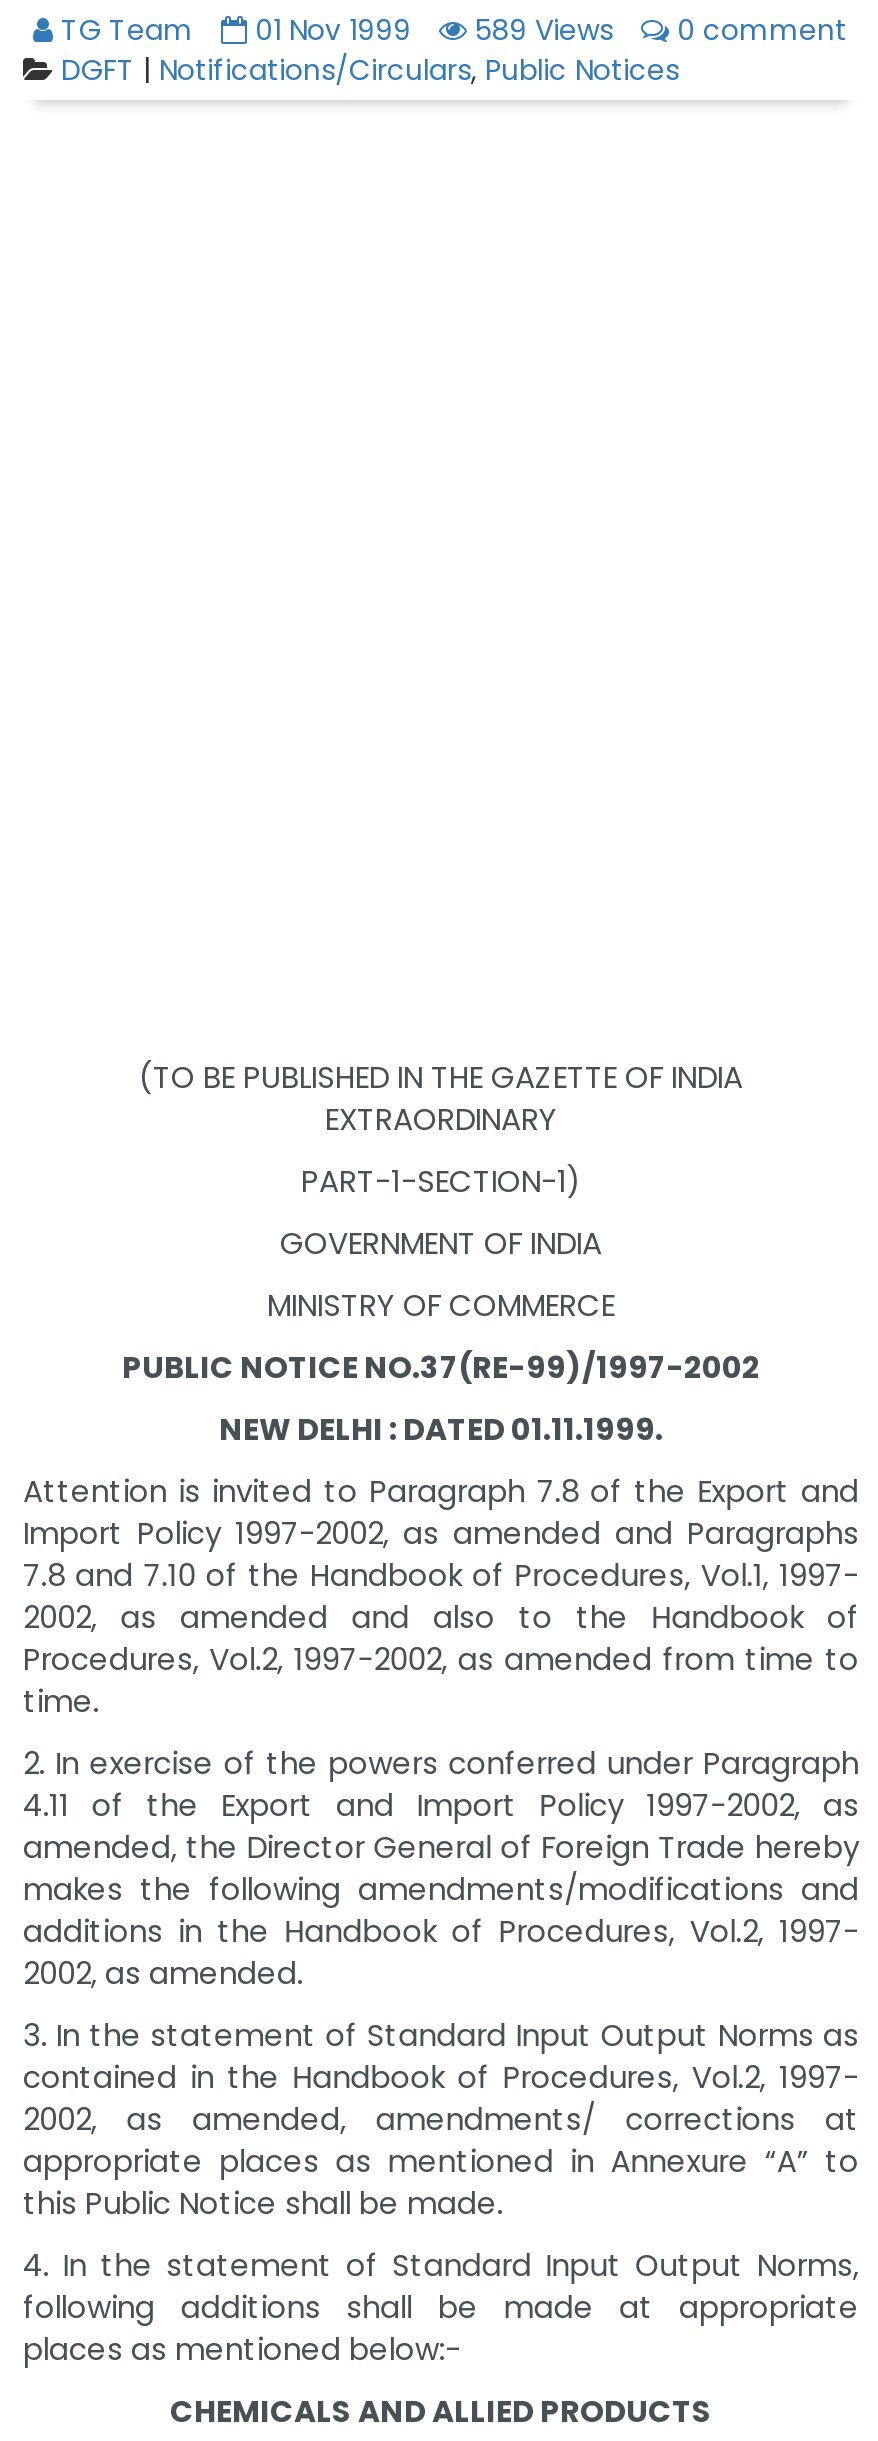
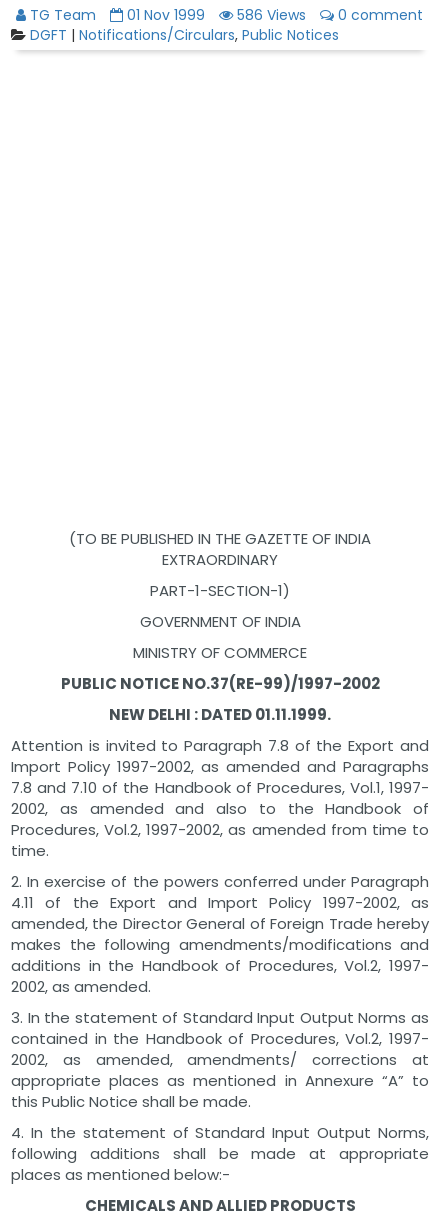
[53,10,847,50] TG Team 01 Nov 1999 589 Views 0 comment -> [26,5,423,25] TG Team 01 Nov 1999 586 Views 0 comment

